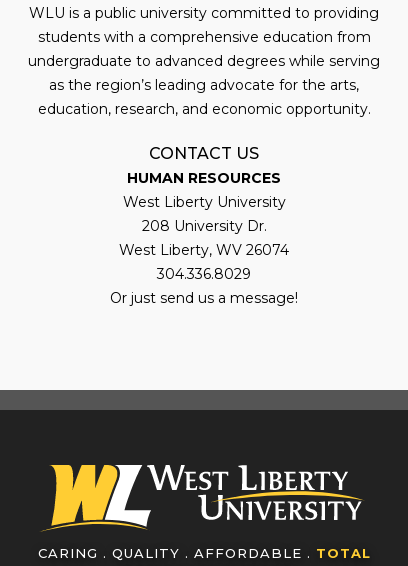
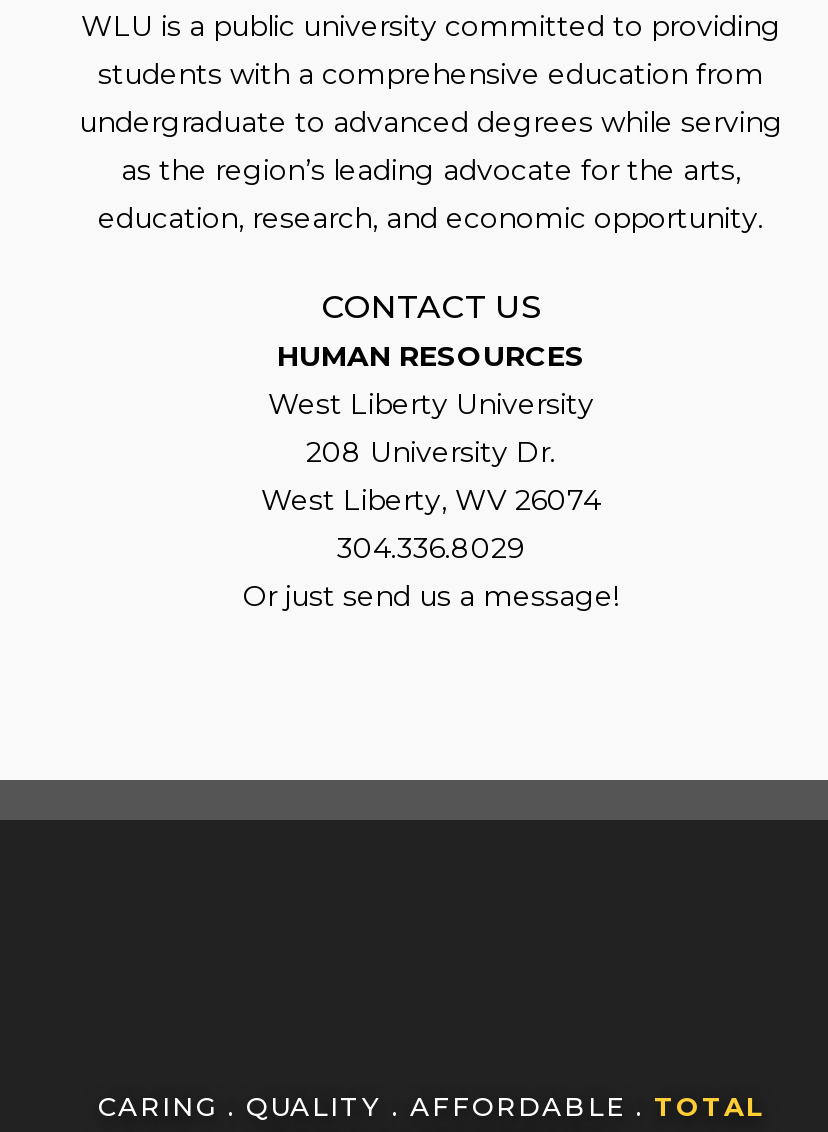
[43,464,362,531] [image] -> none

